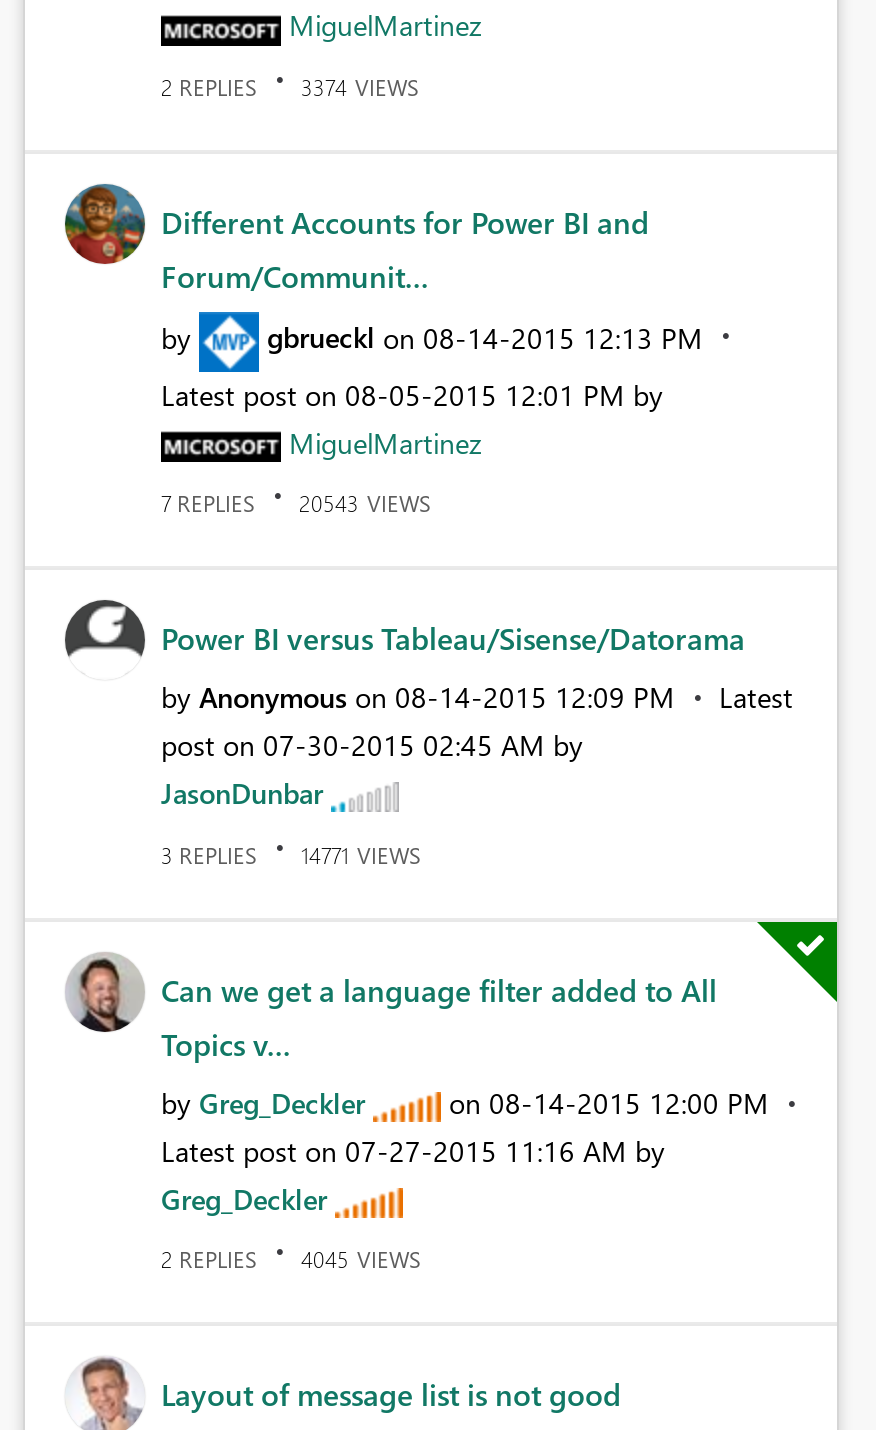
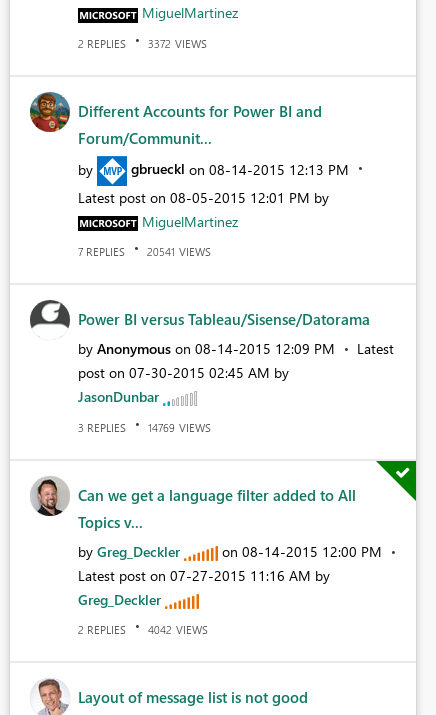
[161,72,419,102] 2 REPLIES 3374 VIEWS -> [78,36,207,51] 2 REPLIES 3372 VIEWS
[161,489,431,519] 7 REPLIES 20543 VIEWS -> [78,244,211,259] 7 REPLIES 20541 VIEWS
[161,840,421,870] 3 REPLIES 14771 VIEWS -> [78,420,211,435] 3 REPLIES 14769 VIEWS
[161,1245,421,1275] 2 REPLIES 4045 VIEWS -> [78,622,208,637] 2 REPLIES 4042 VIEWS

